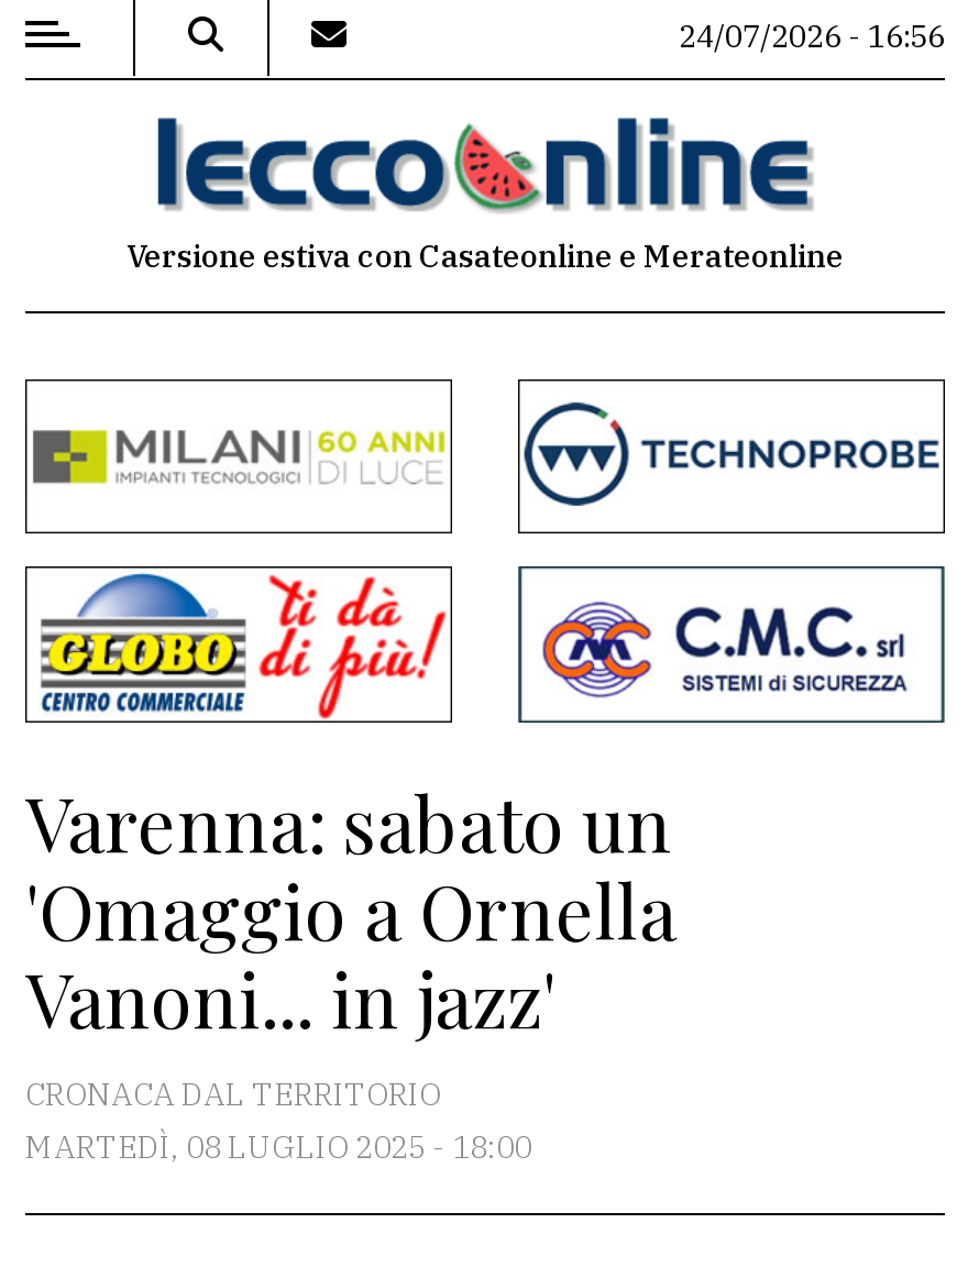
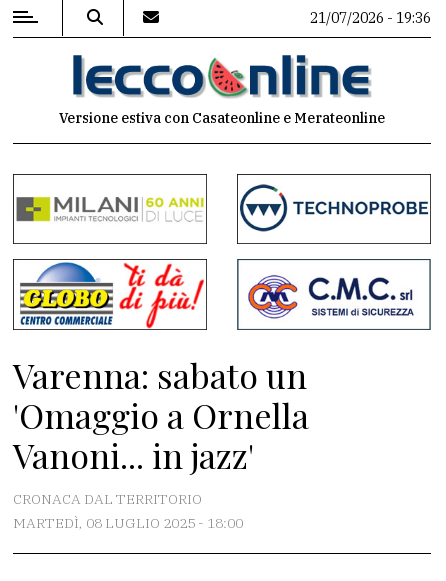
[679,16,945,56] 24/07/2026 - 16:56 -> [310,9,431,27] 21/07/2026 - 19:36

